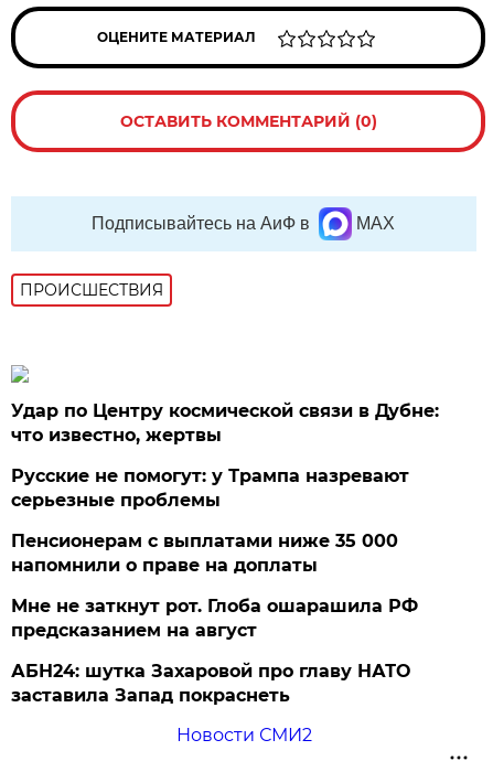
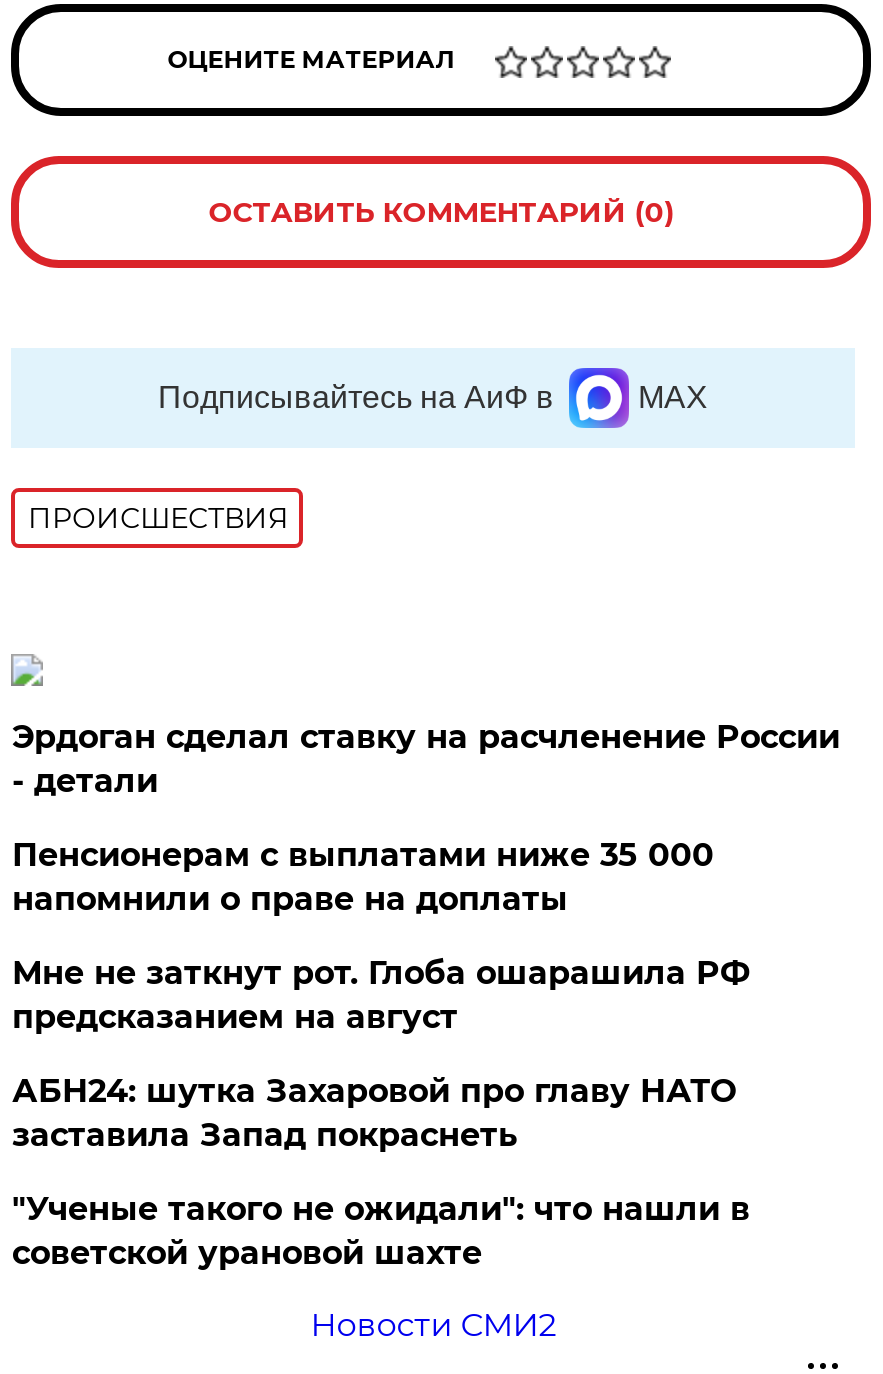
[11,400,439,511] Удар по Центру космической связи в Дубне: | что известно, жертвы | Русские не помогут: у Трампа назревают | серьезные проблемы -> [12,718,840,800] Эрдоган сделал ставку на расчленение России | - детали
moved [11,530,418,706] -> [12,836,750,1154]: Пенсионерам с выплатами ниже 35 000 | напомнили о праве на доплаты | Мне не заткнут рот. Глоба ошарашила РФ | предсказанием на август | АБН24: шутка Захаровой про главу НАТО | заставила Запад покраснеть
none -> [12,1190,750,1272] "Ученые такого не ожидали": что нашли в | советской урановой шахте

